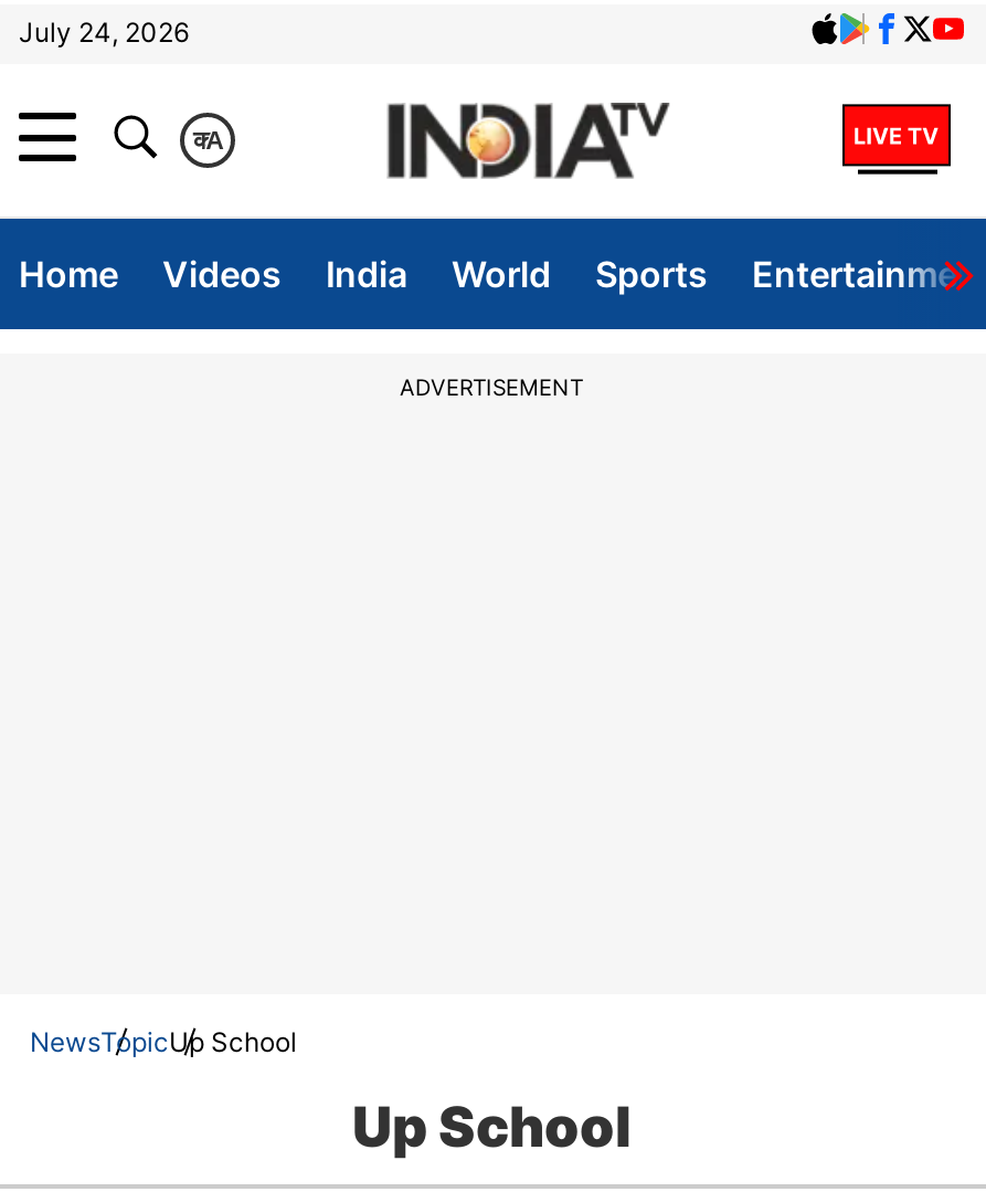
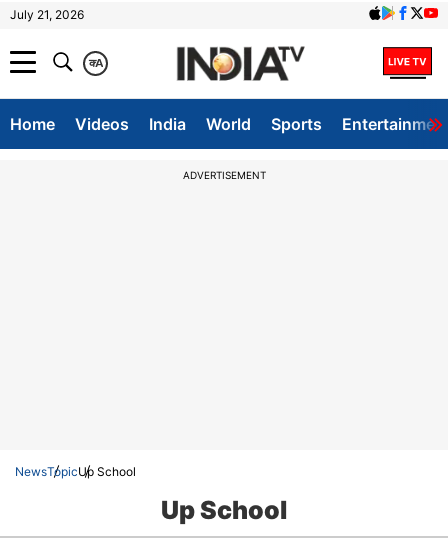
[19,15,189,49] July 24, 2026 -> [10,7,84,22] July 21, 2026

